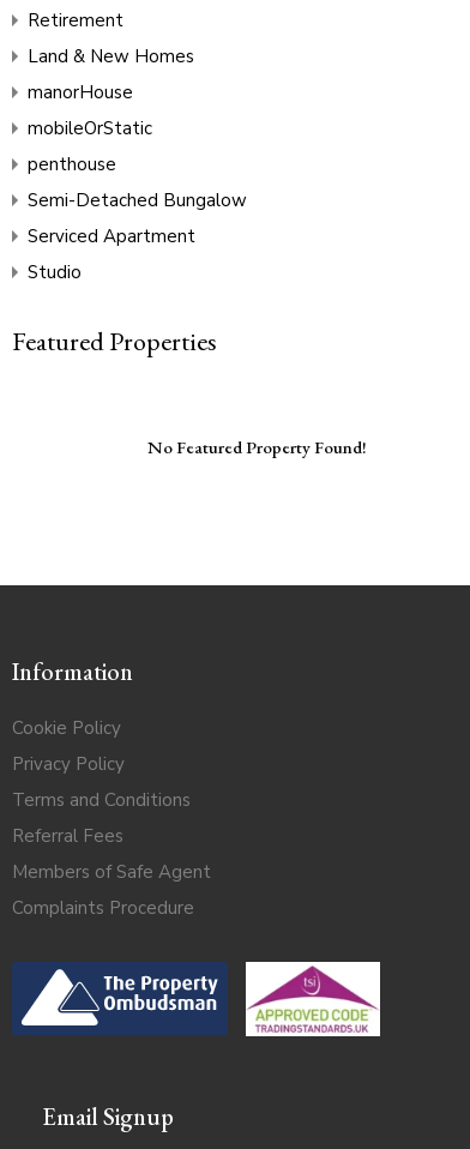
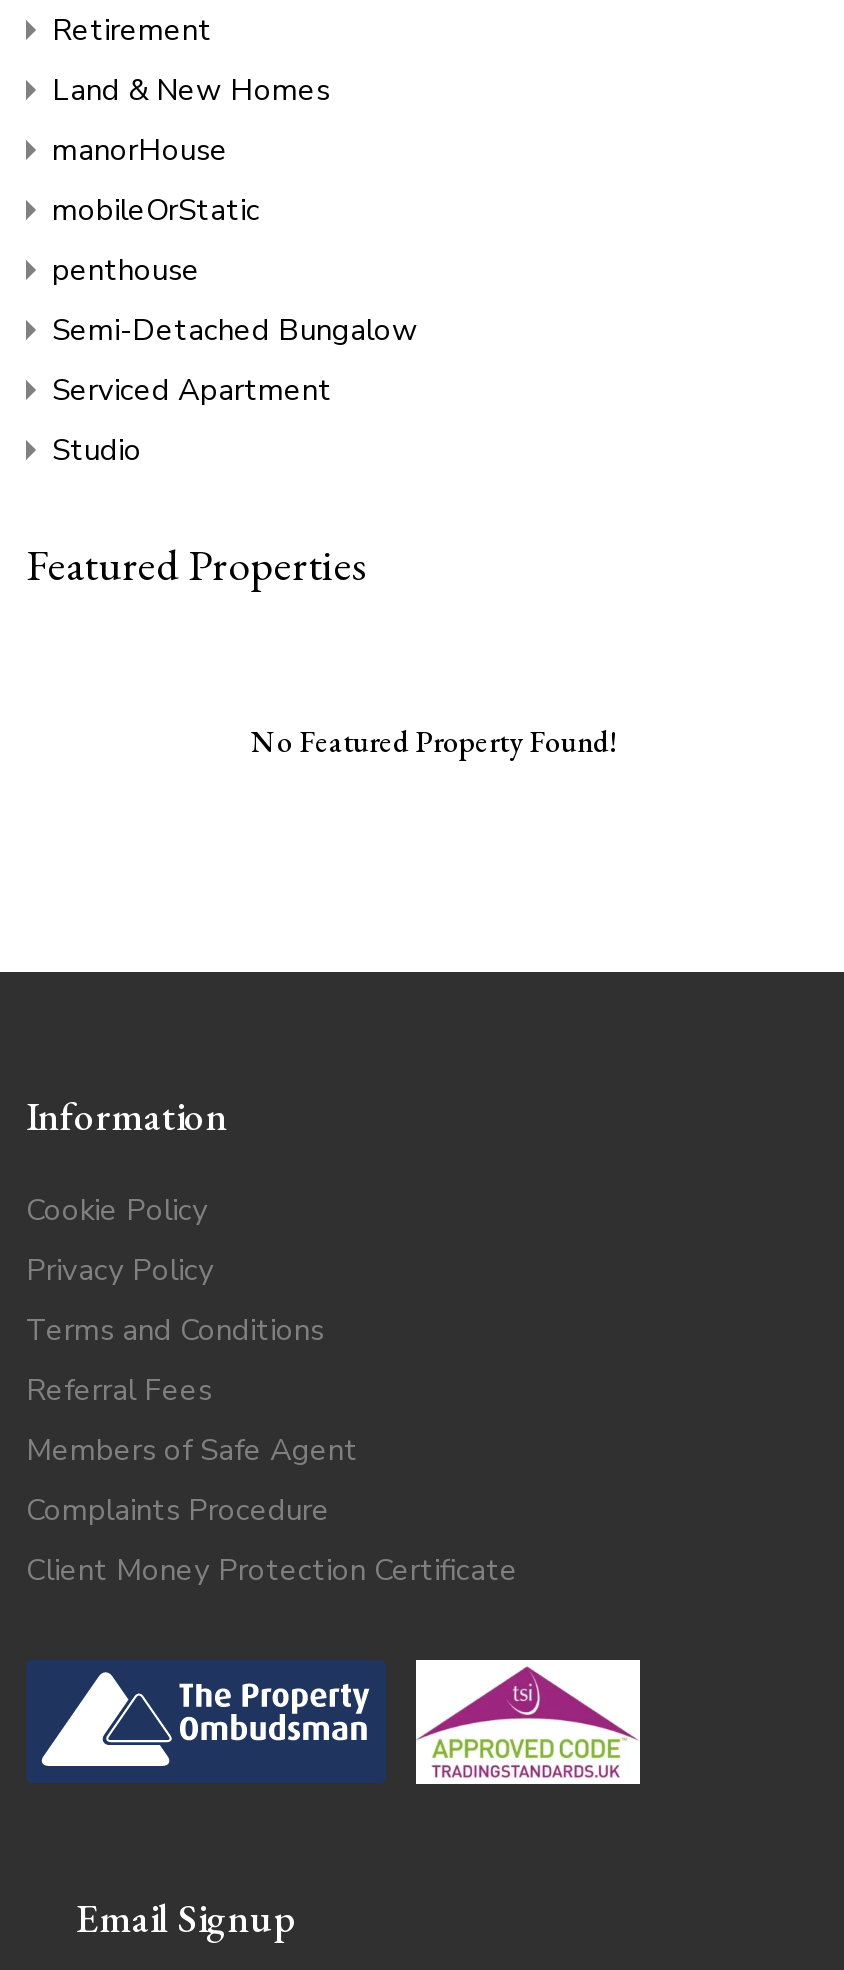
none -> [26,1549,518,1589] Client Money Protection Certificate

